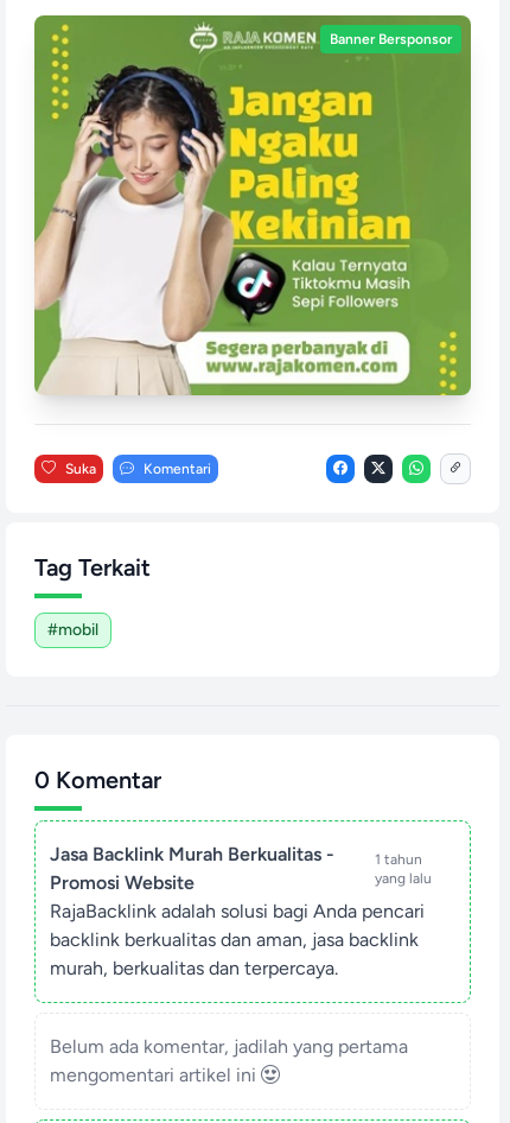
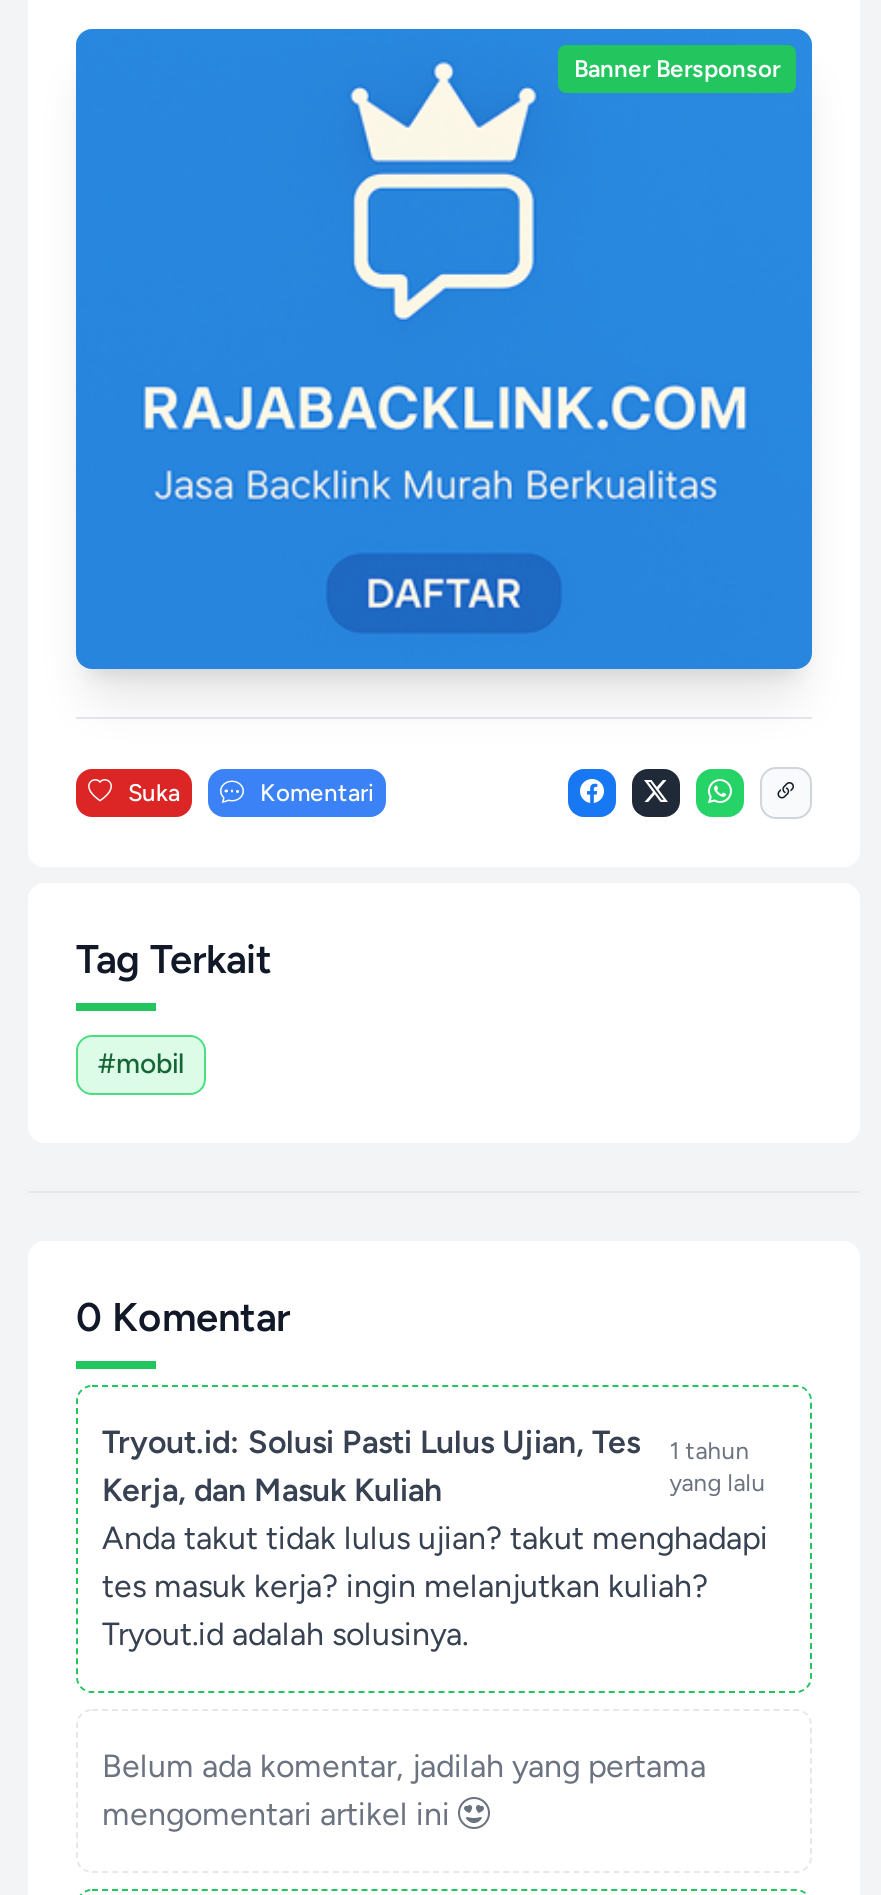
[33,14,472,396] [image] -> [74,27,814,671] [image]
[50,843,334,894] Jasa Backlink Murah Berkualitas - | Promosi Website -> [102,1423,640,1509] Tryout.id: Solusi Pasti Lulus Ujian, Tes | Kerja, dan Masuk Kuliah
[50,900,425,979] RajaBacklink adalah solusi bagi Anda pencari | backlink berkualitas dan aman, jasa backlink | murah, berkualitas dan terpercaya. -> [102,1519,768,1653] Anda takut tidak lulus ujian? takut menghadapi | tes masuk kerja? ingin melanjutkan kuliah? | Tryout.id adalah solusinya.

